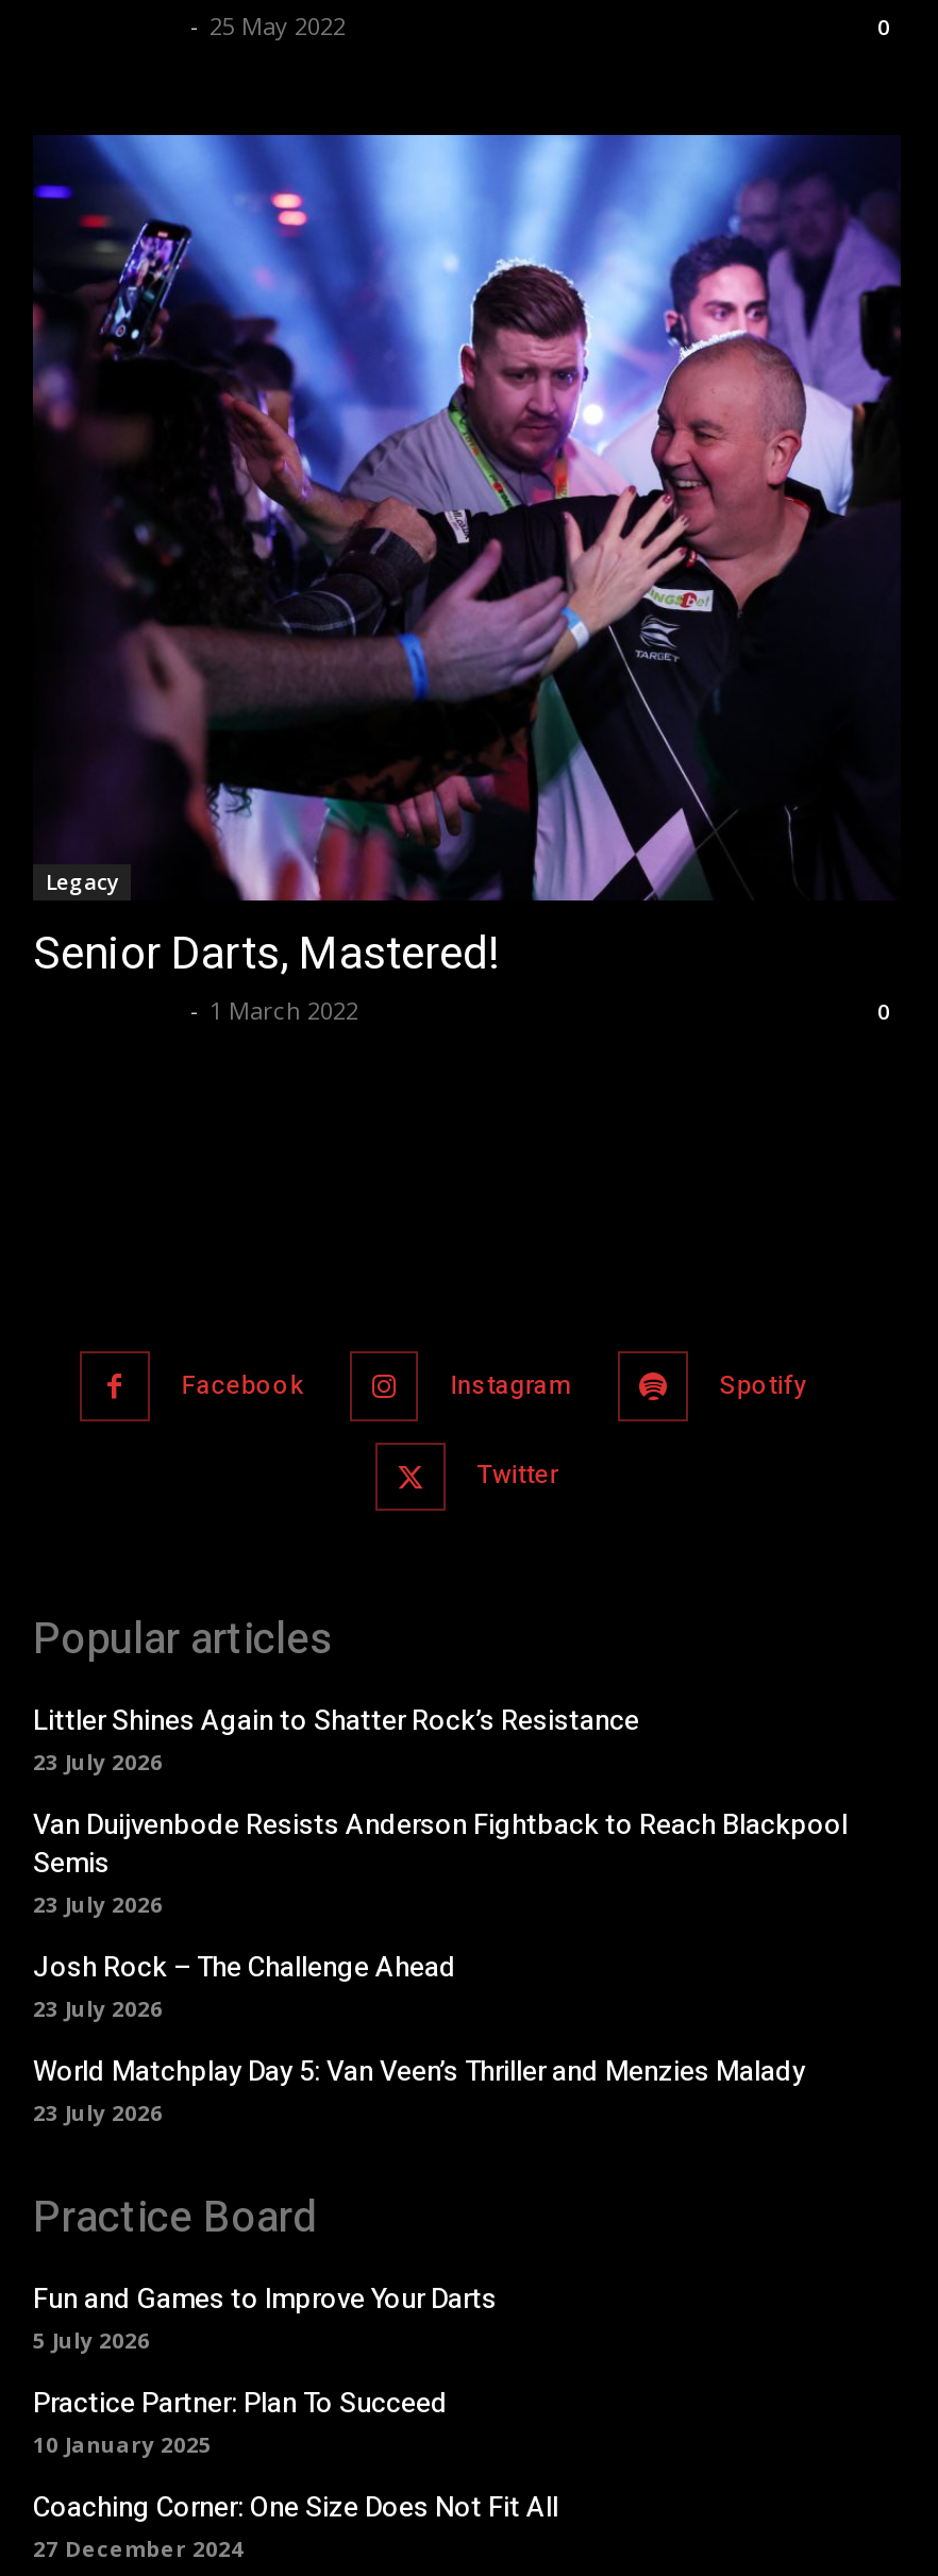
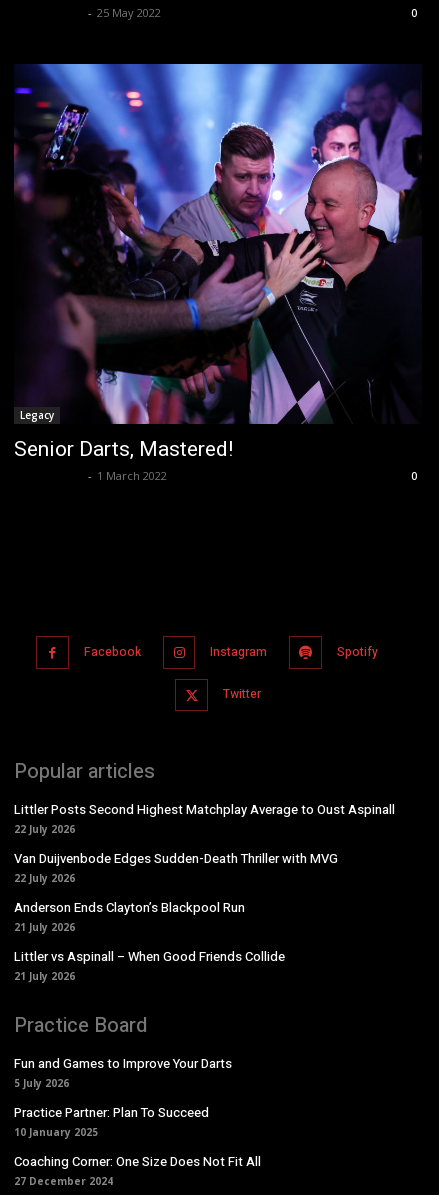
[33,1701,639,1777] Littler Shines Again to Shatter Rock’s Resistance | 23 July 2026 -> [14,800,395,836] Littler Posts Second Highest Matchplay Average to Oust Aspinall | 22 July 2026
[33,1805,848,1920] Van Duijvenbode Resists Anderson Fightback to Reach Blackpool | Semis | 23 July 2026 -> [14,849,338,885] Van Duijvenbode Edges Sudden-Death Thriller with MVG | 22 July 2026
[33,1947,456,2024] Josh Rock – The Challenge Ahead | 23 July 2026 -> [14,898,245,934] Anderson Ends Clayton’s Blackpool Run | 21 July 2026
[33,2051,805,2128] World Matchplay Day 5: Van Veen’s Thriller and Menzies Malady | 23 July 2026 -> [14,947,285,983] Littler vs Aspinall – When Good Friends Collide | 21 July 2026

